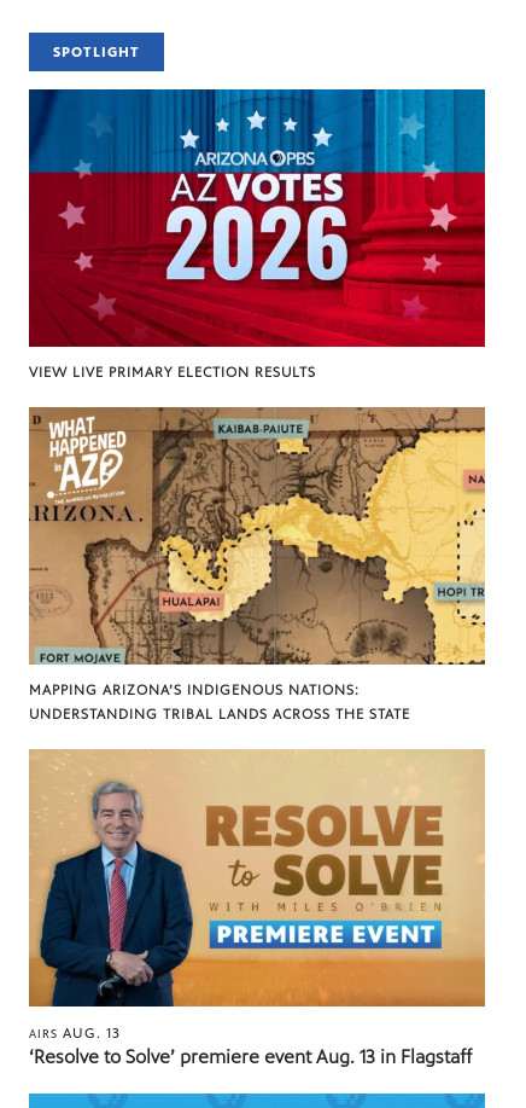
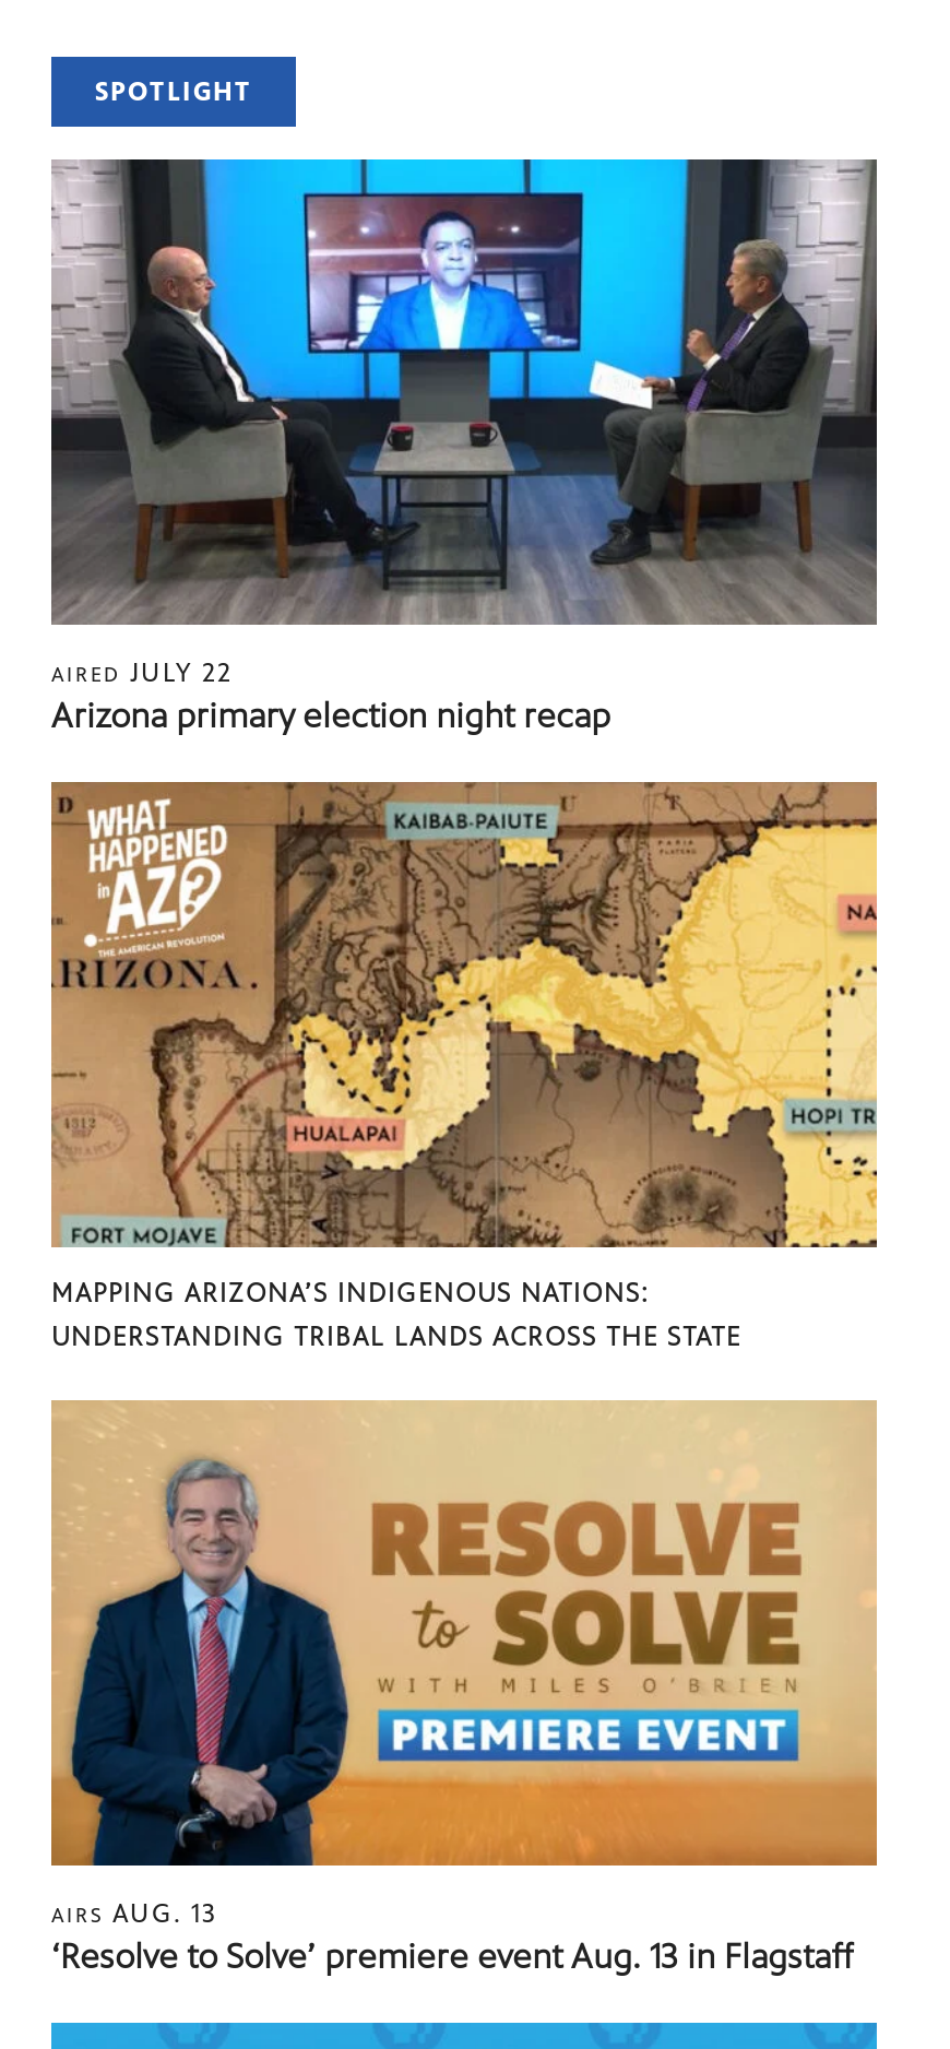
[28,88,486,380] [image] | VIEW LIVE PRIMARY ELECTION RESULTS -> [49,157,879,735] [image] | AIRED JULY 22 | Arizona primary election night recap

